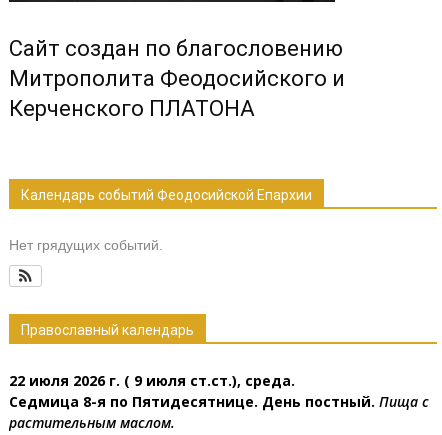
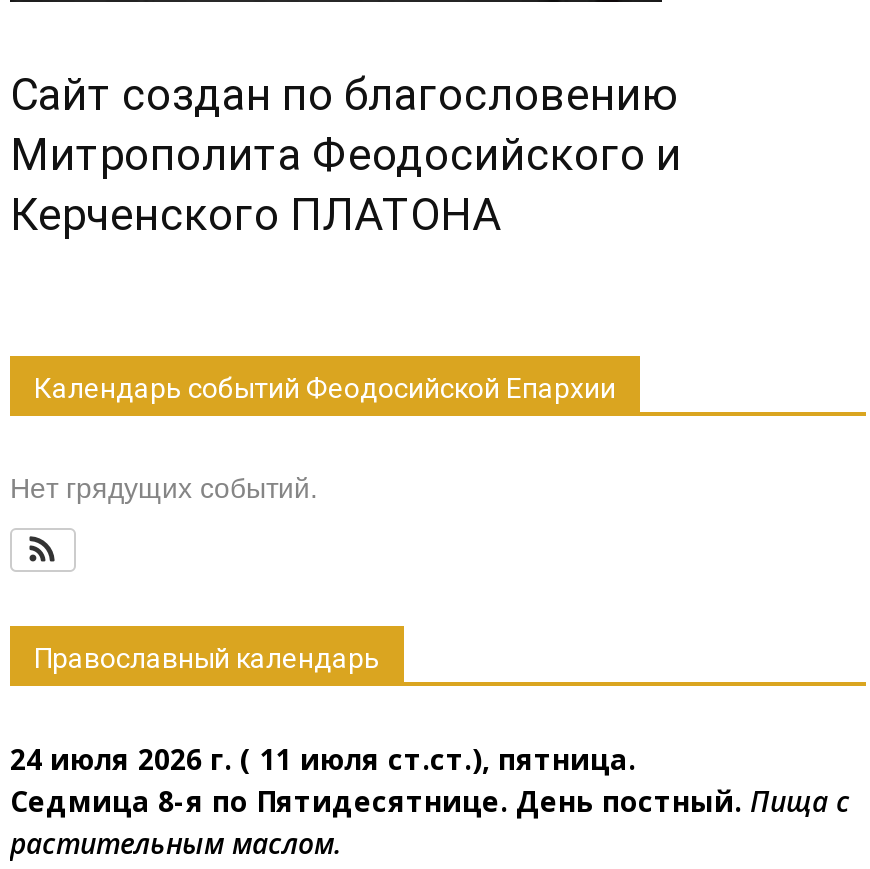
[9,371,295,390] 22 июля 2026 г. ( 9 июля ст.ст.), среда. -> [10,741,636,779] 24 июля 2026 г. ( 11 июля ст.ст.), пятница.

